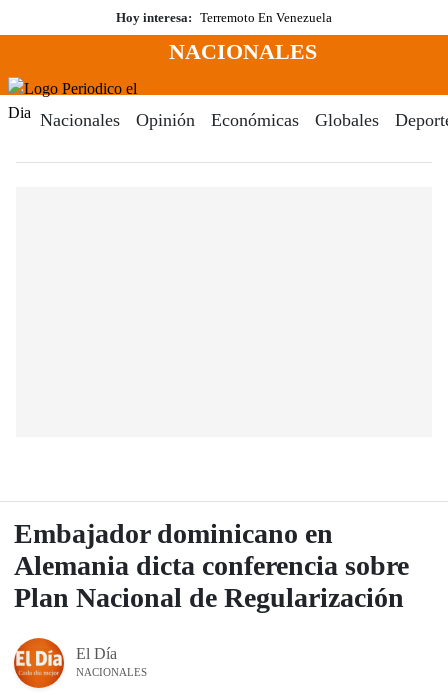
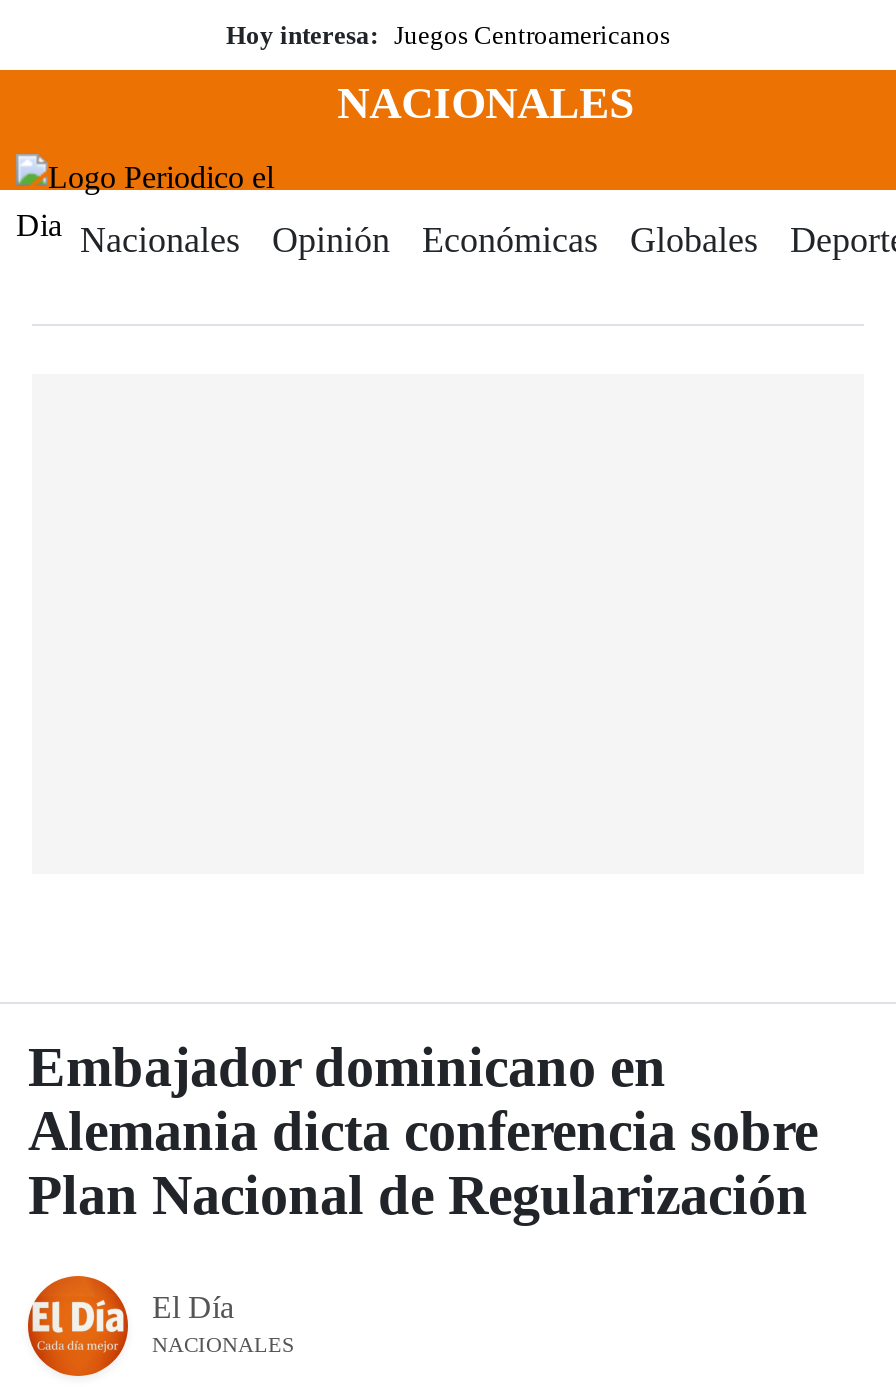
[116,10,332,25] Hoy interesa: Terremoto En Venezuela -> [226,20,670,50] Hoy interesa: Juegos Centroamericanos

